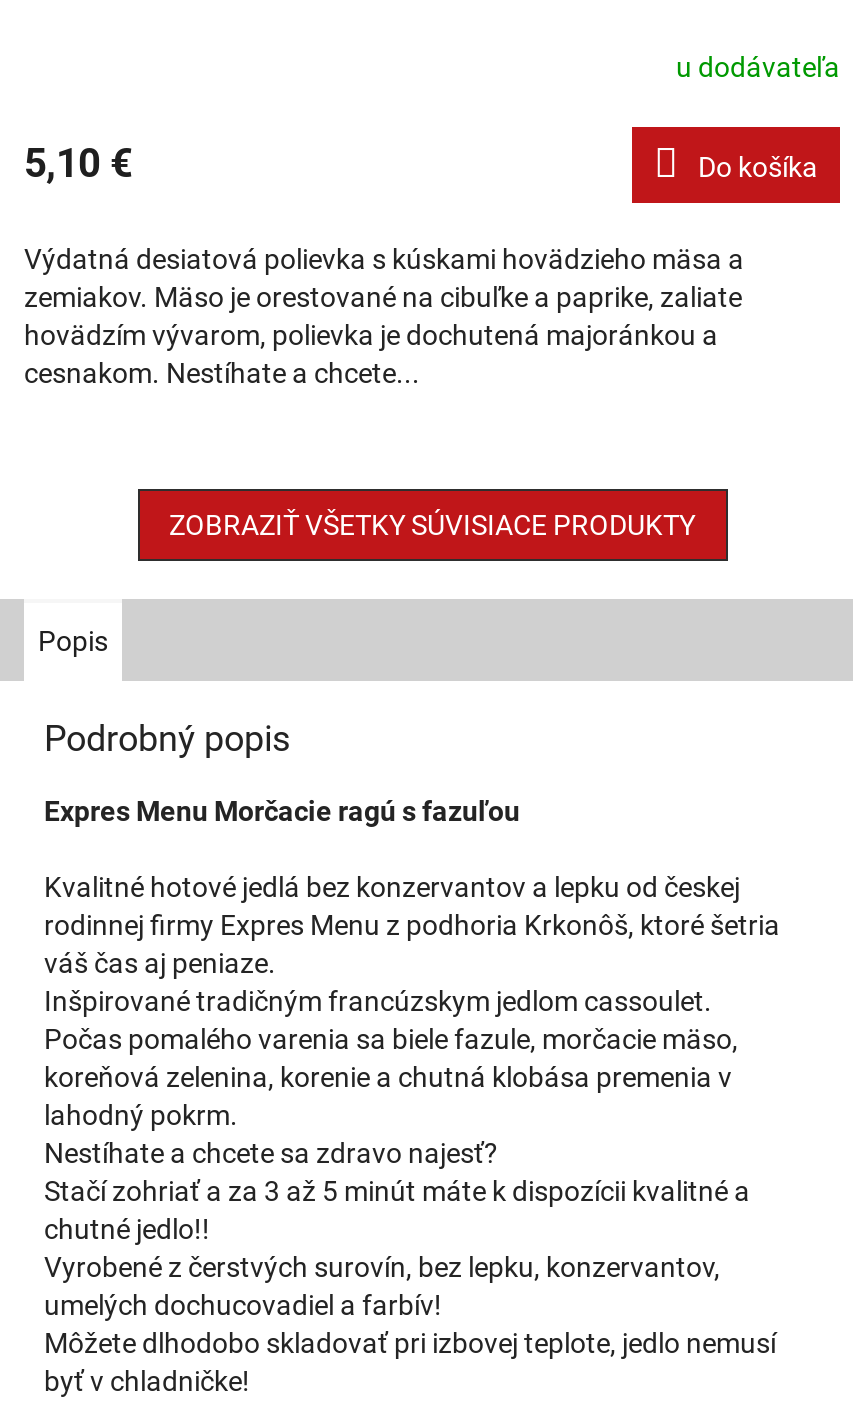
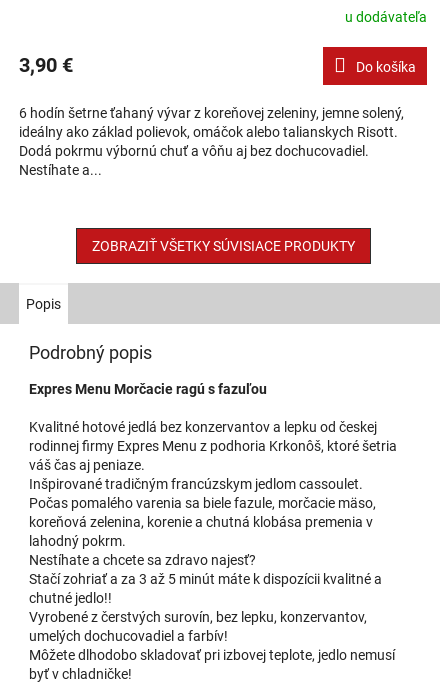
[24,139,132,187] 5,10 € -> [19,53,73,77] 3,90 €
[24,243,744,389] Výdatná desiatová polievka s kúskami hovädzieho mäsa a | zemiakov. Mäso je orestované na cibuľke a paprike, zaliate | hovädzím vývarom, polievka je dochutená majoránkou a | cesnakom. Nestíhate a chcete... -> [19,105,404,178] 6 hodín šetrne ťahaný vývar z koreňovej zeleniny, jemne solený, | ideálny ako základ polievok, omáčok alebo talianskych Risott. | Dodá pokrmu výbornú chuť a vôňu aj bez dochucovadiel. | Nestíhate a...

